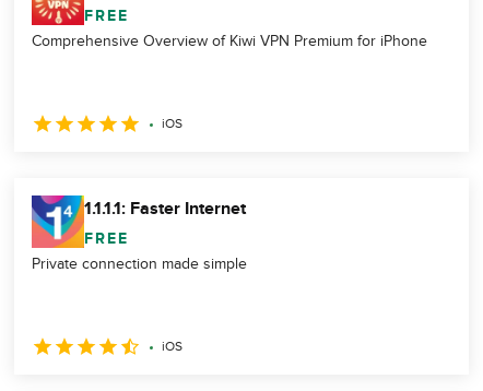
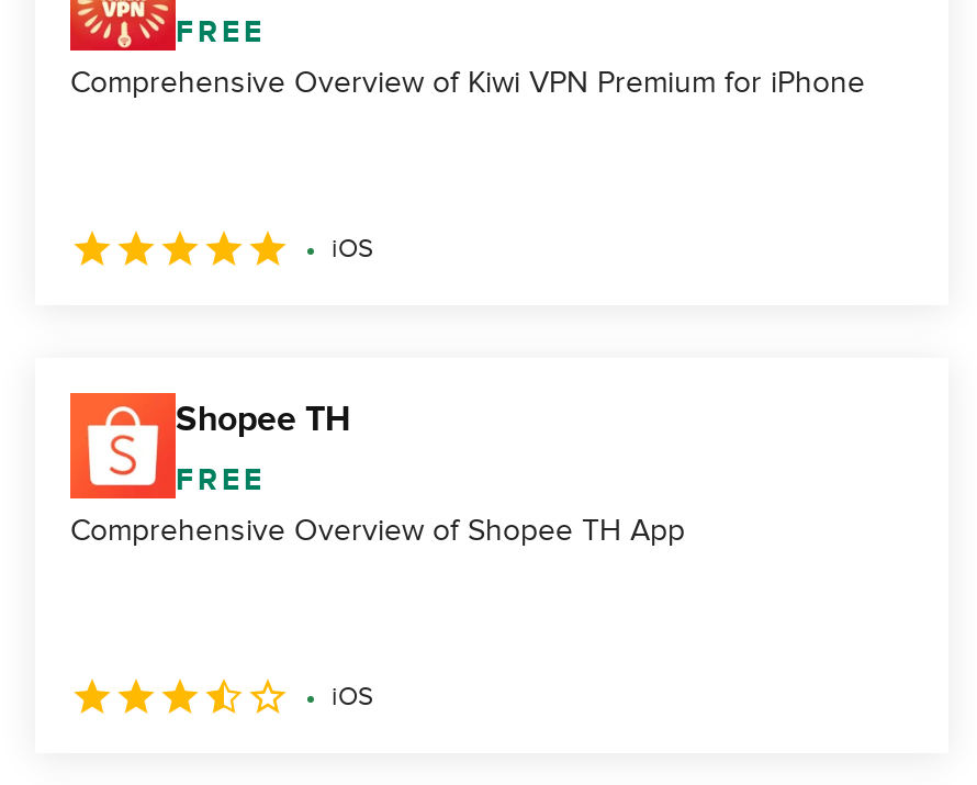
[31,194,246,247] [image] | 1.1.1.1: Faster Internet -> [68,391,351,496] [image] | Shopee TH
[32,254,247,273] Private connection made simple -> [70,512,685,549] Comprehensive Overview of Shopee TH App

